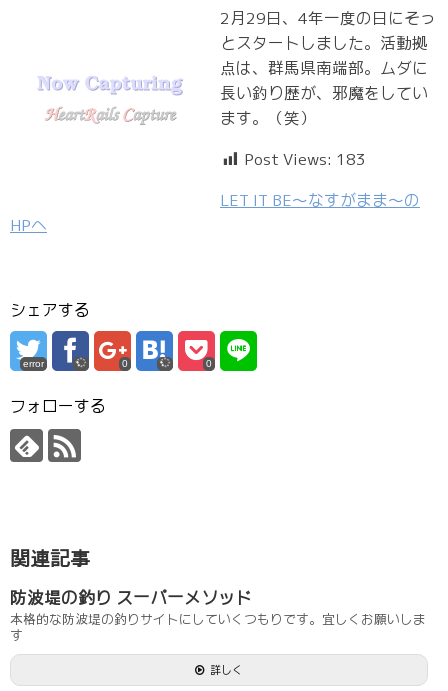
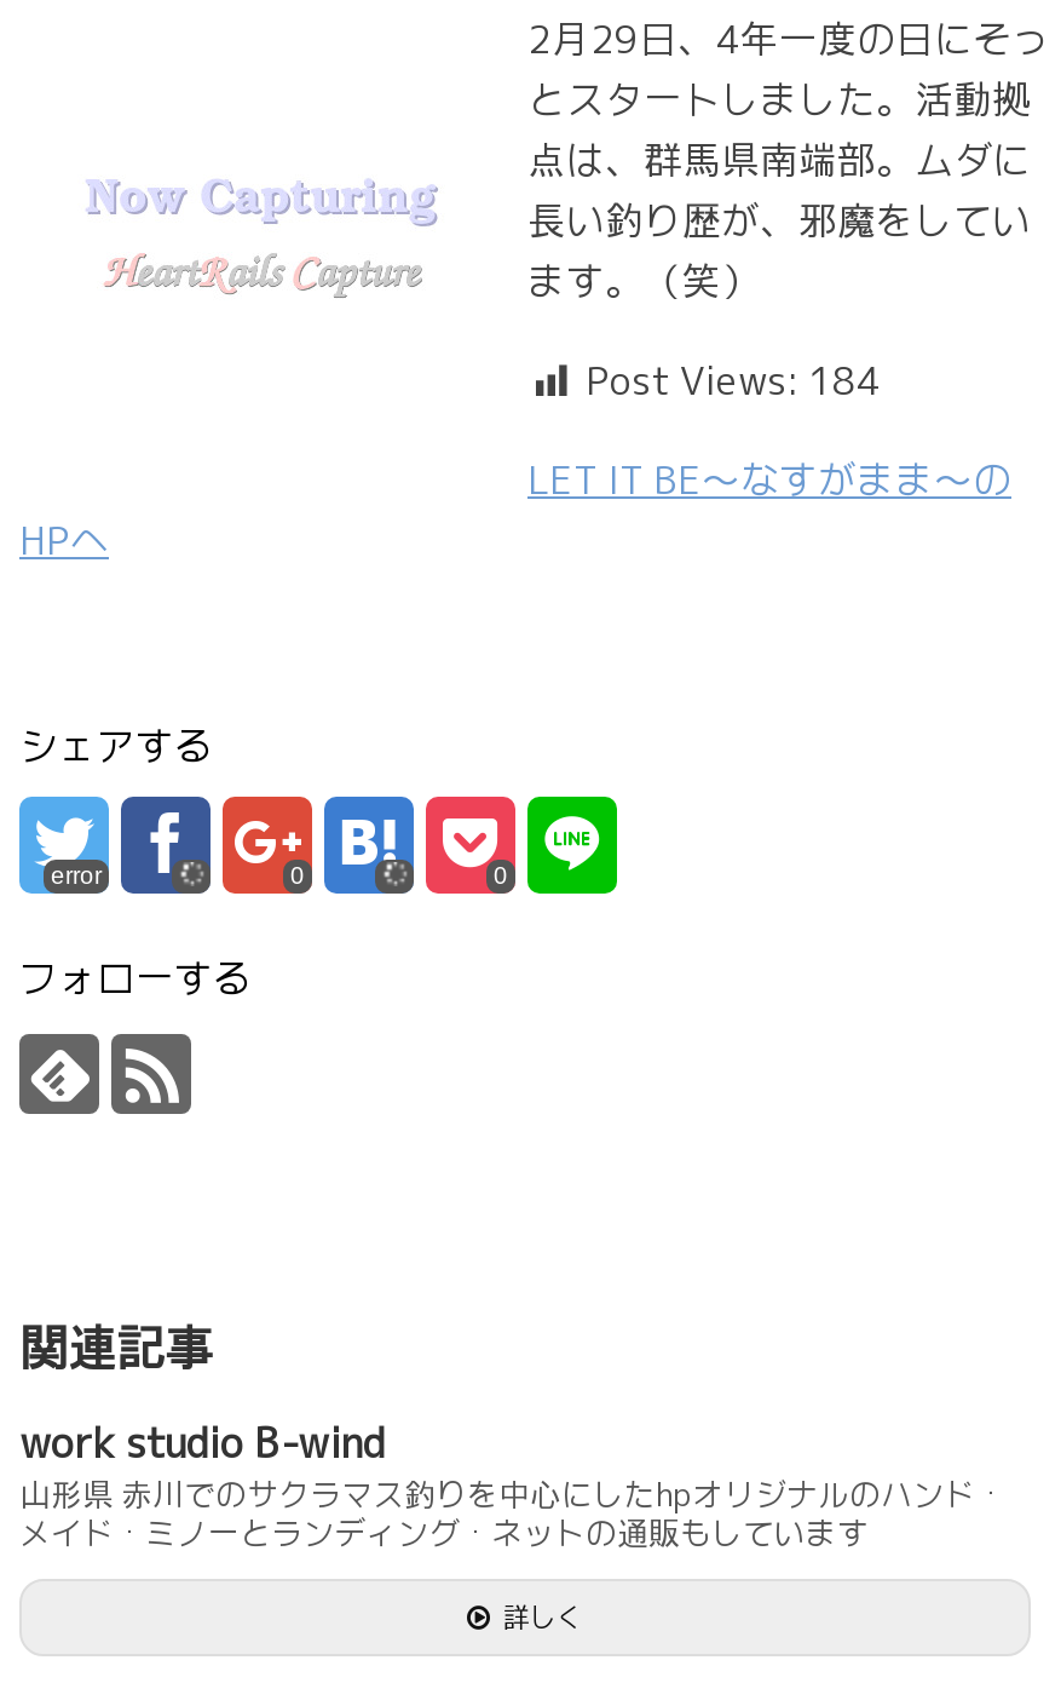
[244,150,366,169] Post Views: 183 -> [586,358,881,404] Post Views: 184
[10,588,426,643] 防波堤の釣り スーパーメソッド | 本格的な防波堤の釣りサイトにしていくつもりです。宜しくお願いしま | す -> [19,1419,1007,1552] work studio B-wind | 山形県 赤川でのサクラマス釣りを中心にしたhpオリジナルのハンド・ | メイド・ミノーとランディング・ネットの通販もしています

